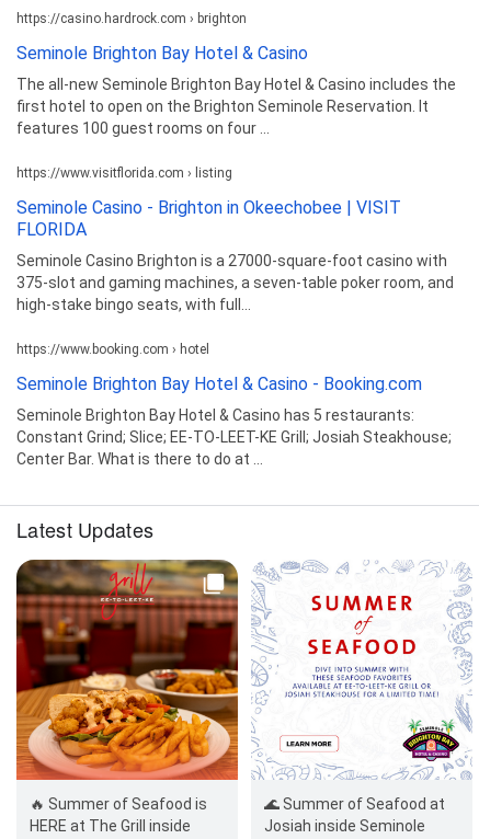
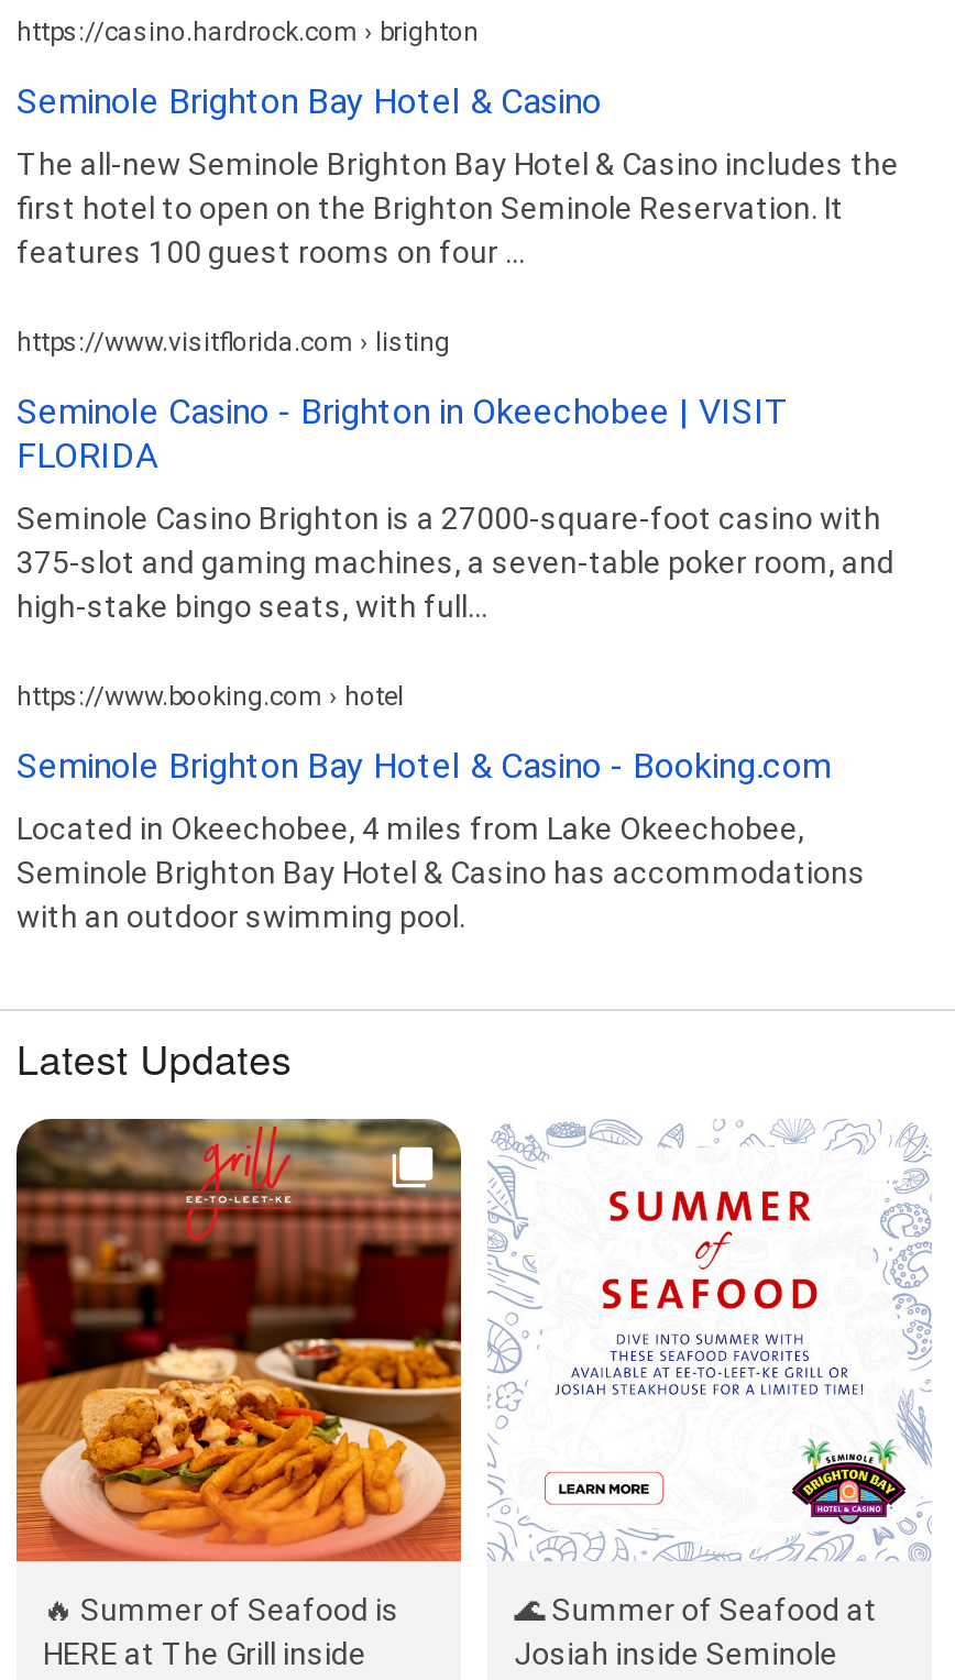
[16,406,452,467] Seminole Brighton Bay Hotel & Casino has 5 restaurants: | Constant Grind; Slice; EE-TO-LEET-KE Grill; Josiah Steakhouse; | Center Bar. What is there to do at ... -> [17,810,866,933] Located in Okeechobee, 4 miles from Lake Okeechobee, | Seminole Brighton Bay Hotel & Casino has accommodations | with an outdoor swimming pool.

